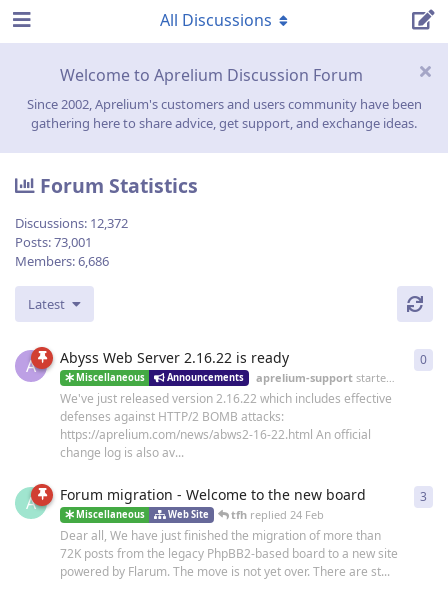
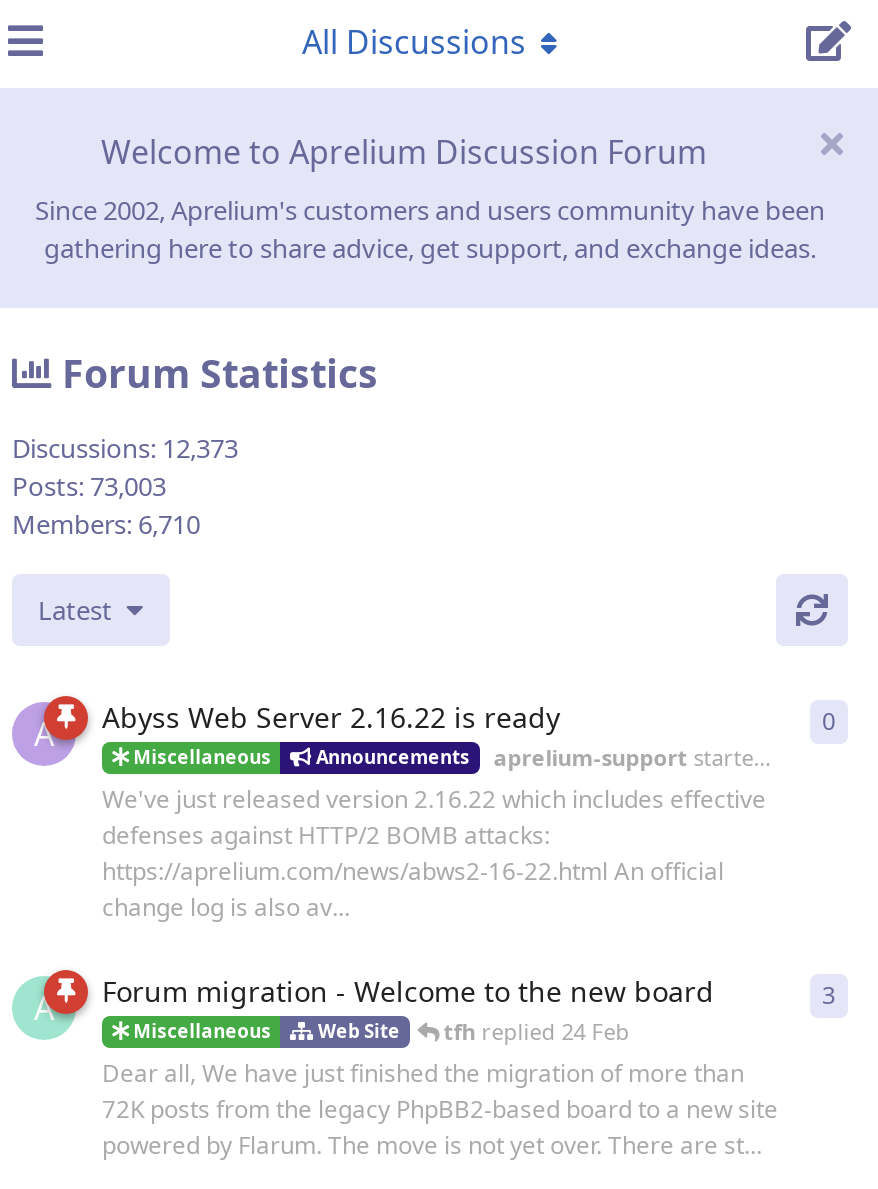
[15,214,128,232] Discussions: 12,372 -> [12,430,238,466] Discussions: 12,373
[15,233,92,251] Posts: 73,001 -> [12,468,166,504] Posts: 73,003
[15,252,109,270] Members: 6,686 -> [12,506,200,542] Members: 6,710

